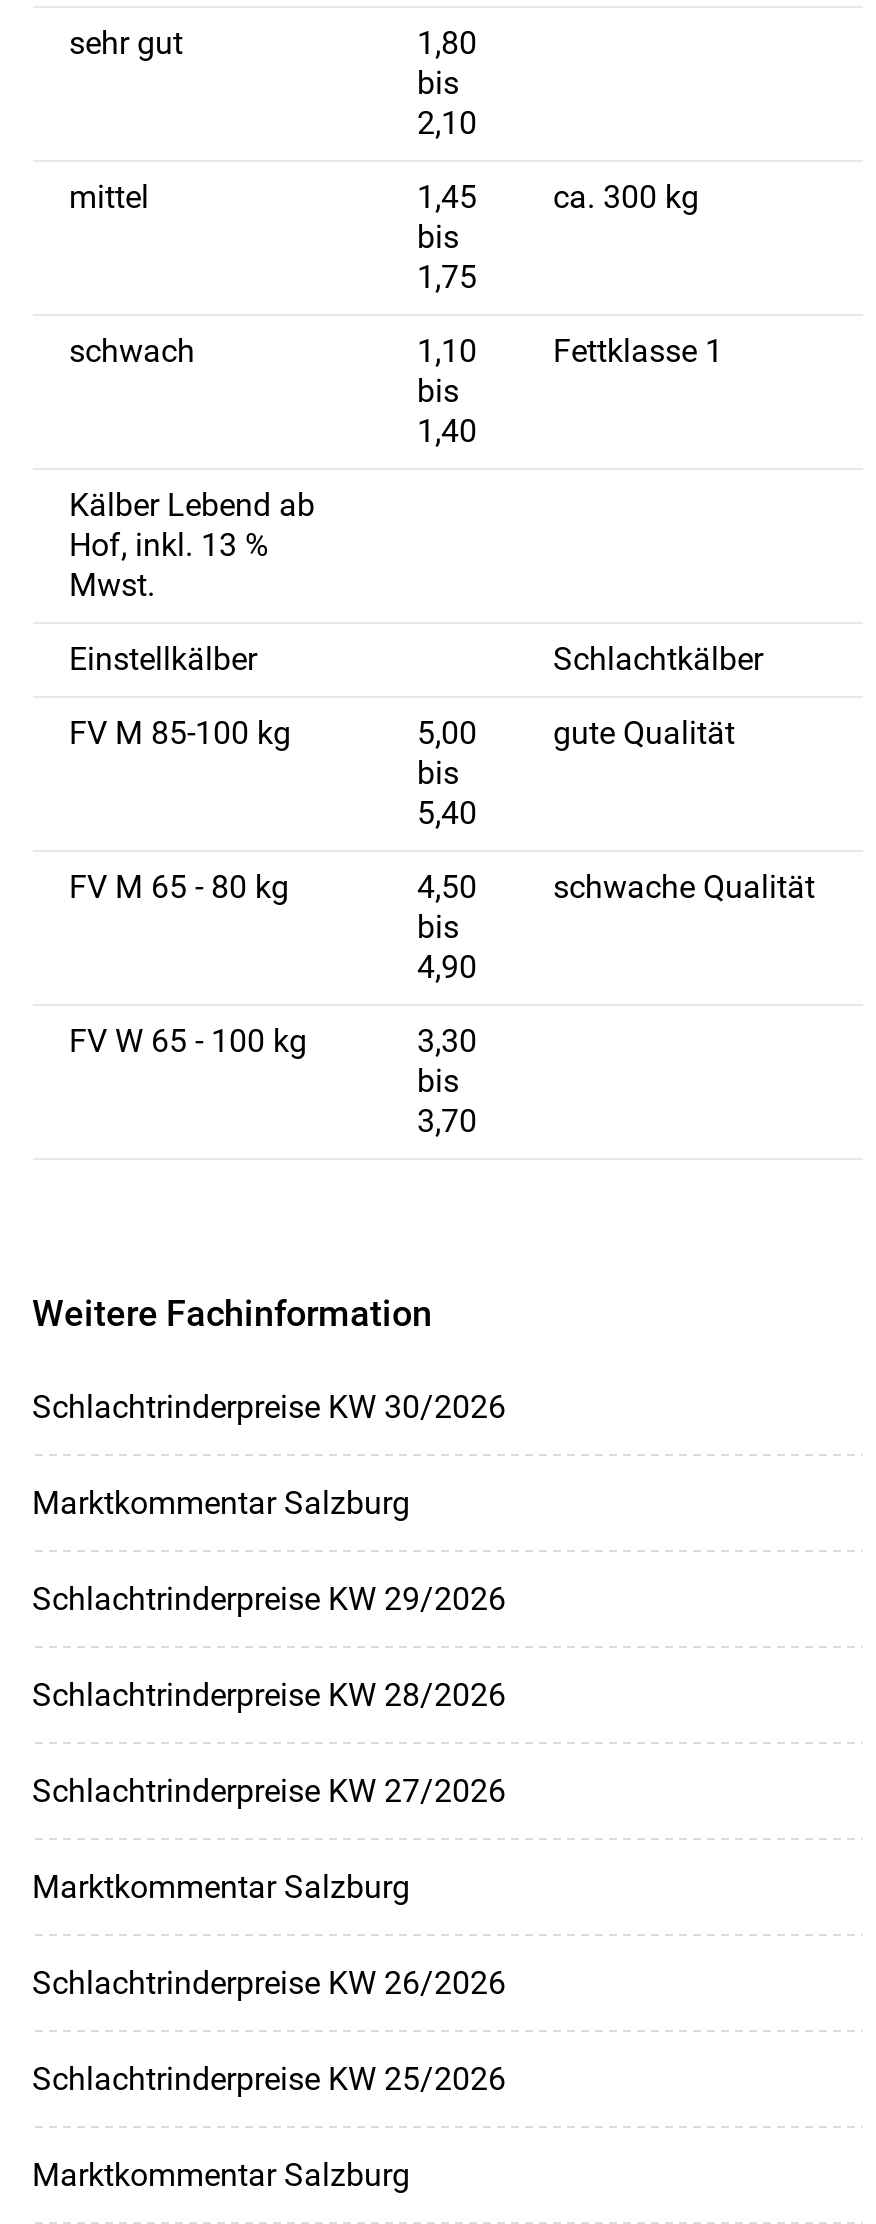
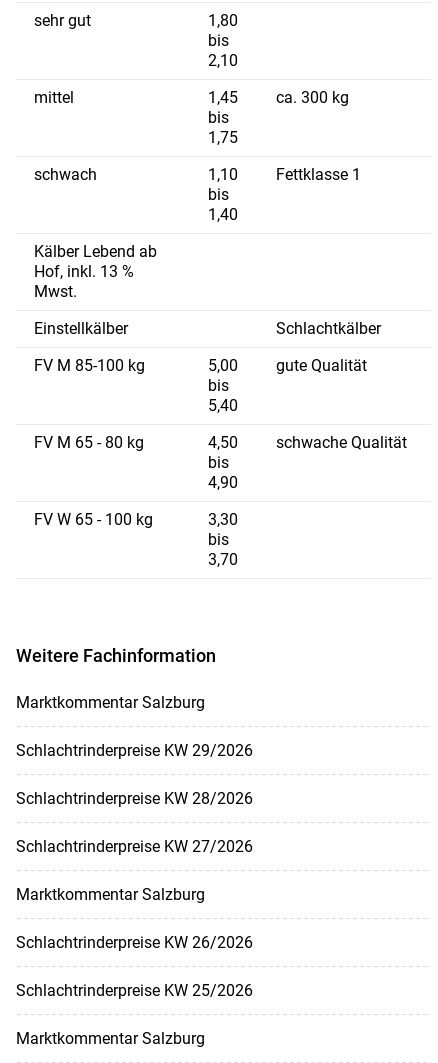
[32,1388,506,1426] Schlachtrinderpreise KW 30/2026 -> none

